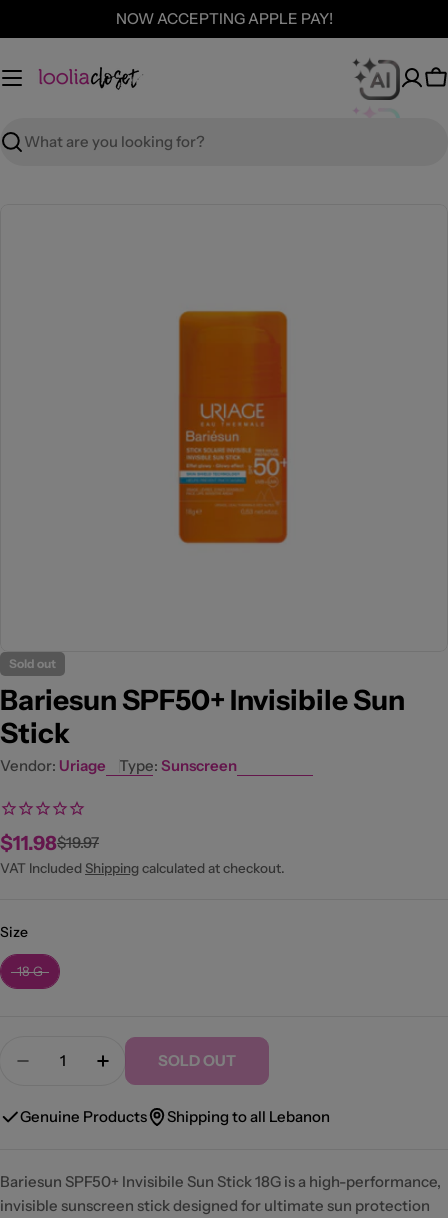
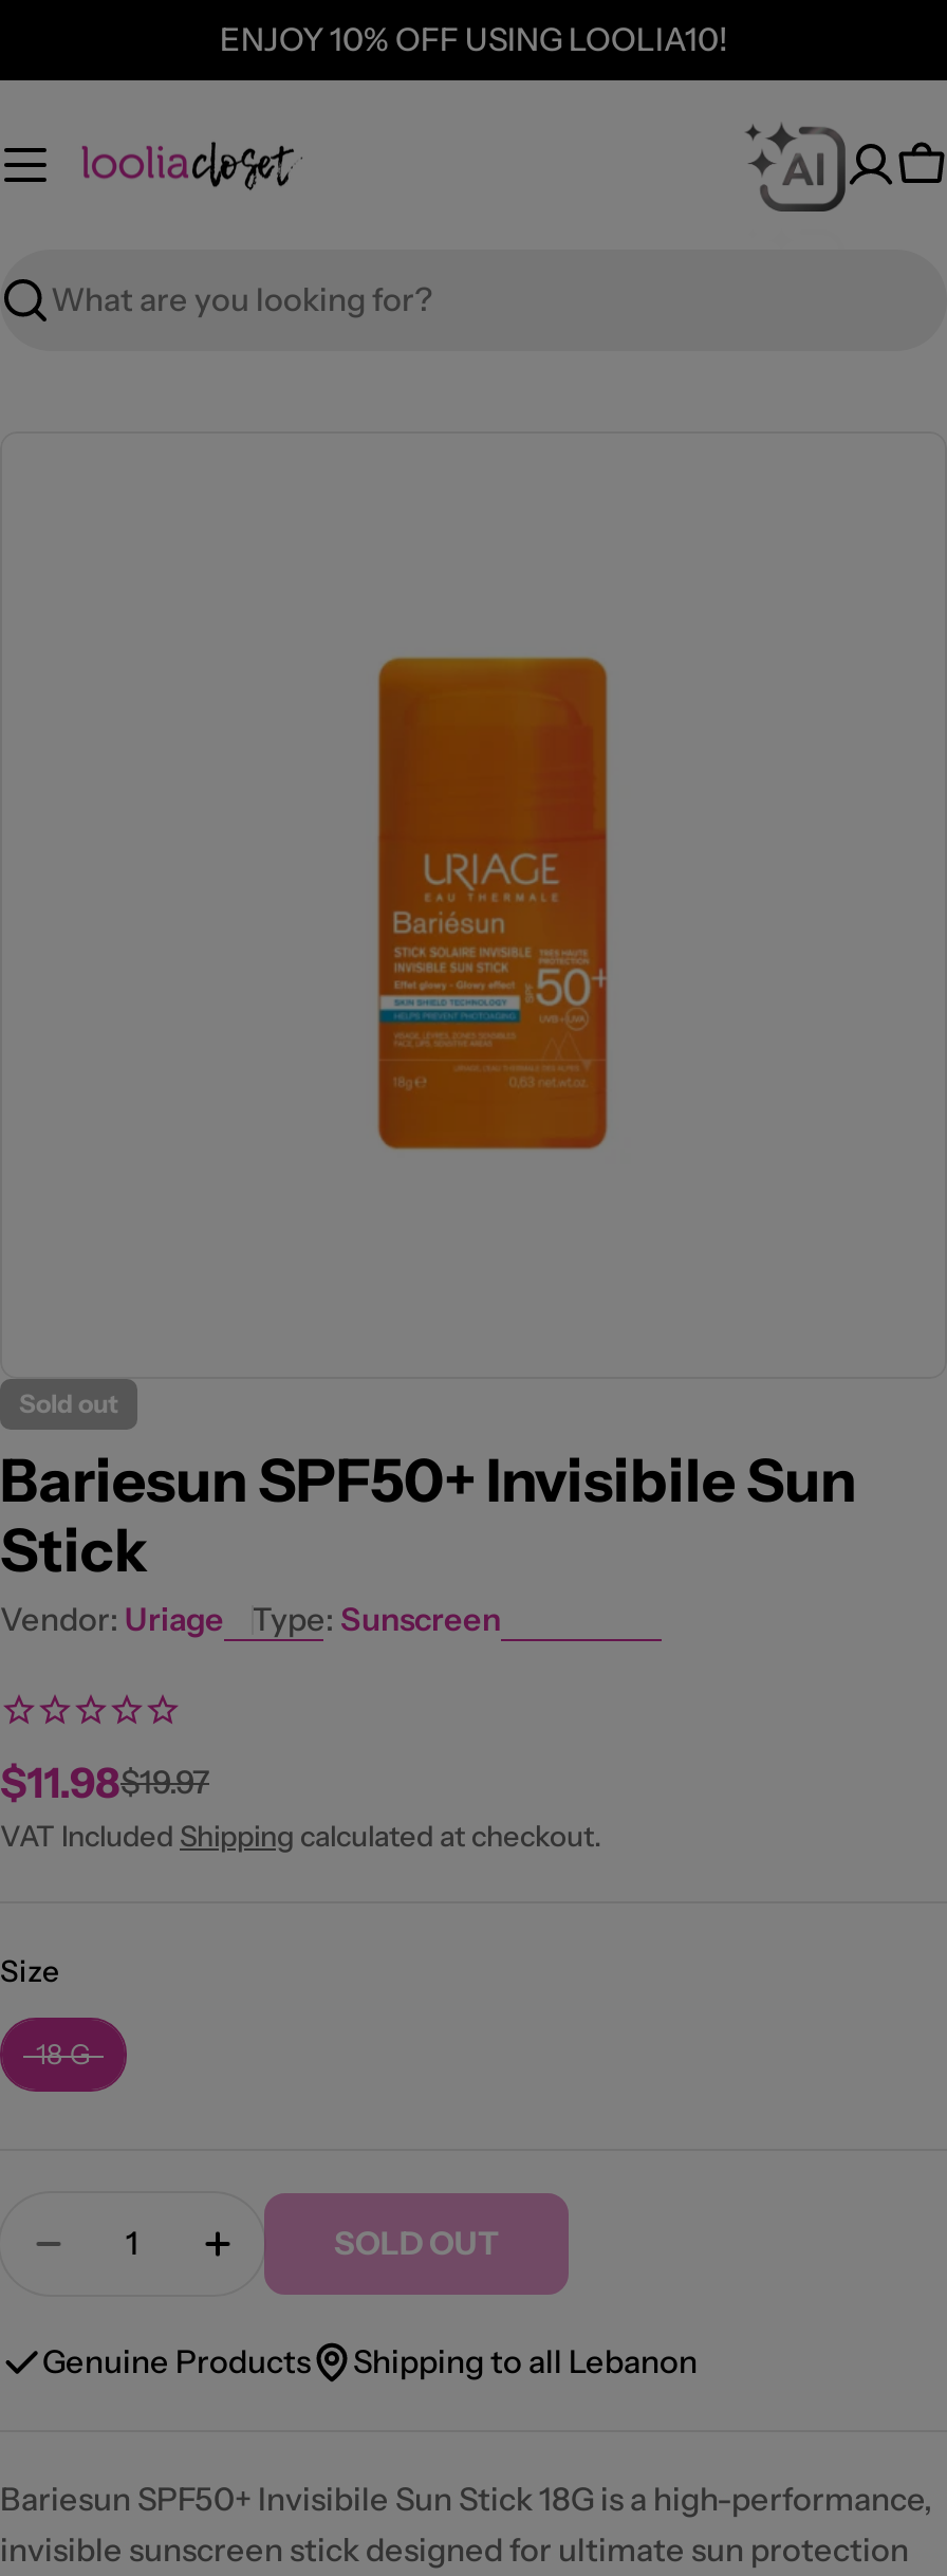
[115,9,332,28] NOW ACCEPTING APPLE PAY! -> [220,19,727,60] ENJOY 10% OFF USING LOOLIA10!

